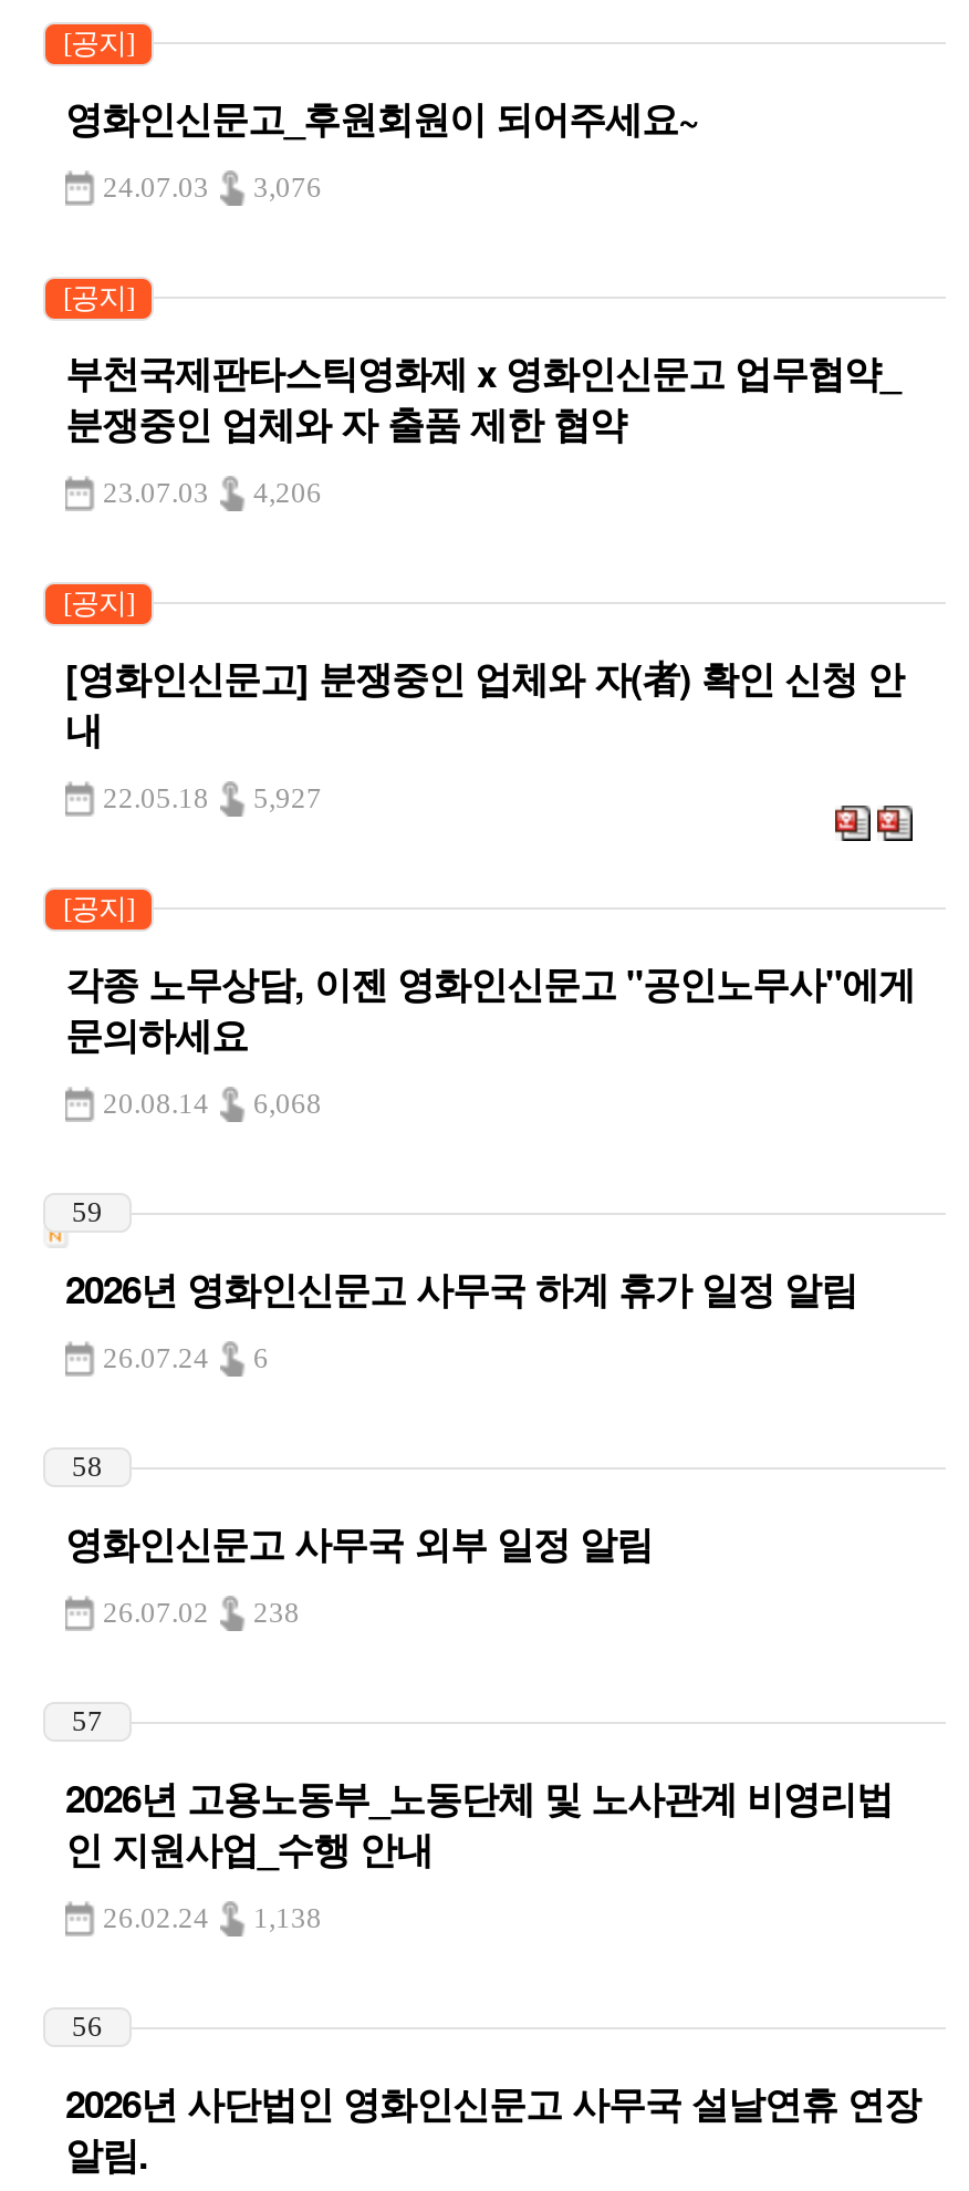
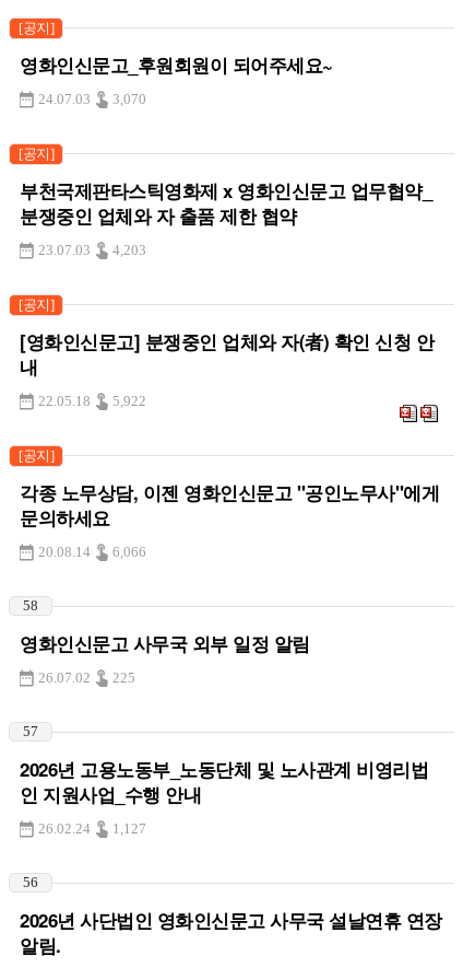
[103,171,322,204] 24.07.03 3,076 -> [38,91,146,107] 24.07.03 3,070
[103,476,322,509] 23.07.03 4,206 -> [38,242,146,258] 23.07.03 4,203
[103,782,322,815] 22.05.18 5,927 -> [38,393,146,409] 22.05.18 5,922
[65,1087,857,1375] 6,068 | 59 | 2026년 영화인신문고 사무국 하계 휴가 일정 알림 | 26.07.24 | 6 -> [112,544,146,560] 6,066
[103,1596,300,1629] 26.07.02 238 -> [38,670,135,686] 26.07.02 225
[103,1902,322,1935] 26.02.24 1,138 -> [38,821,146,837] 26.02.24 1,127

